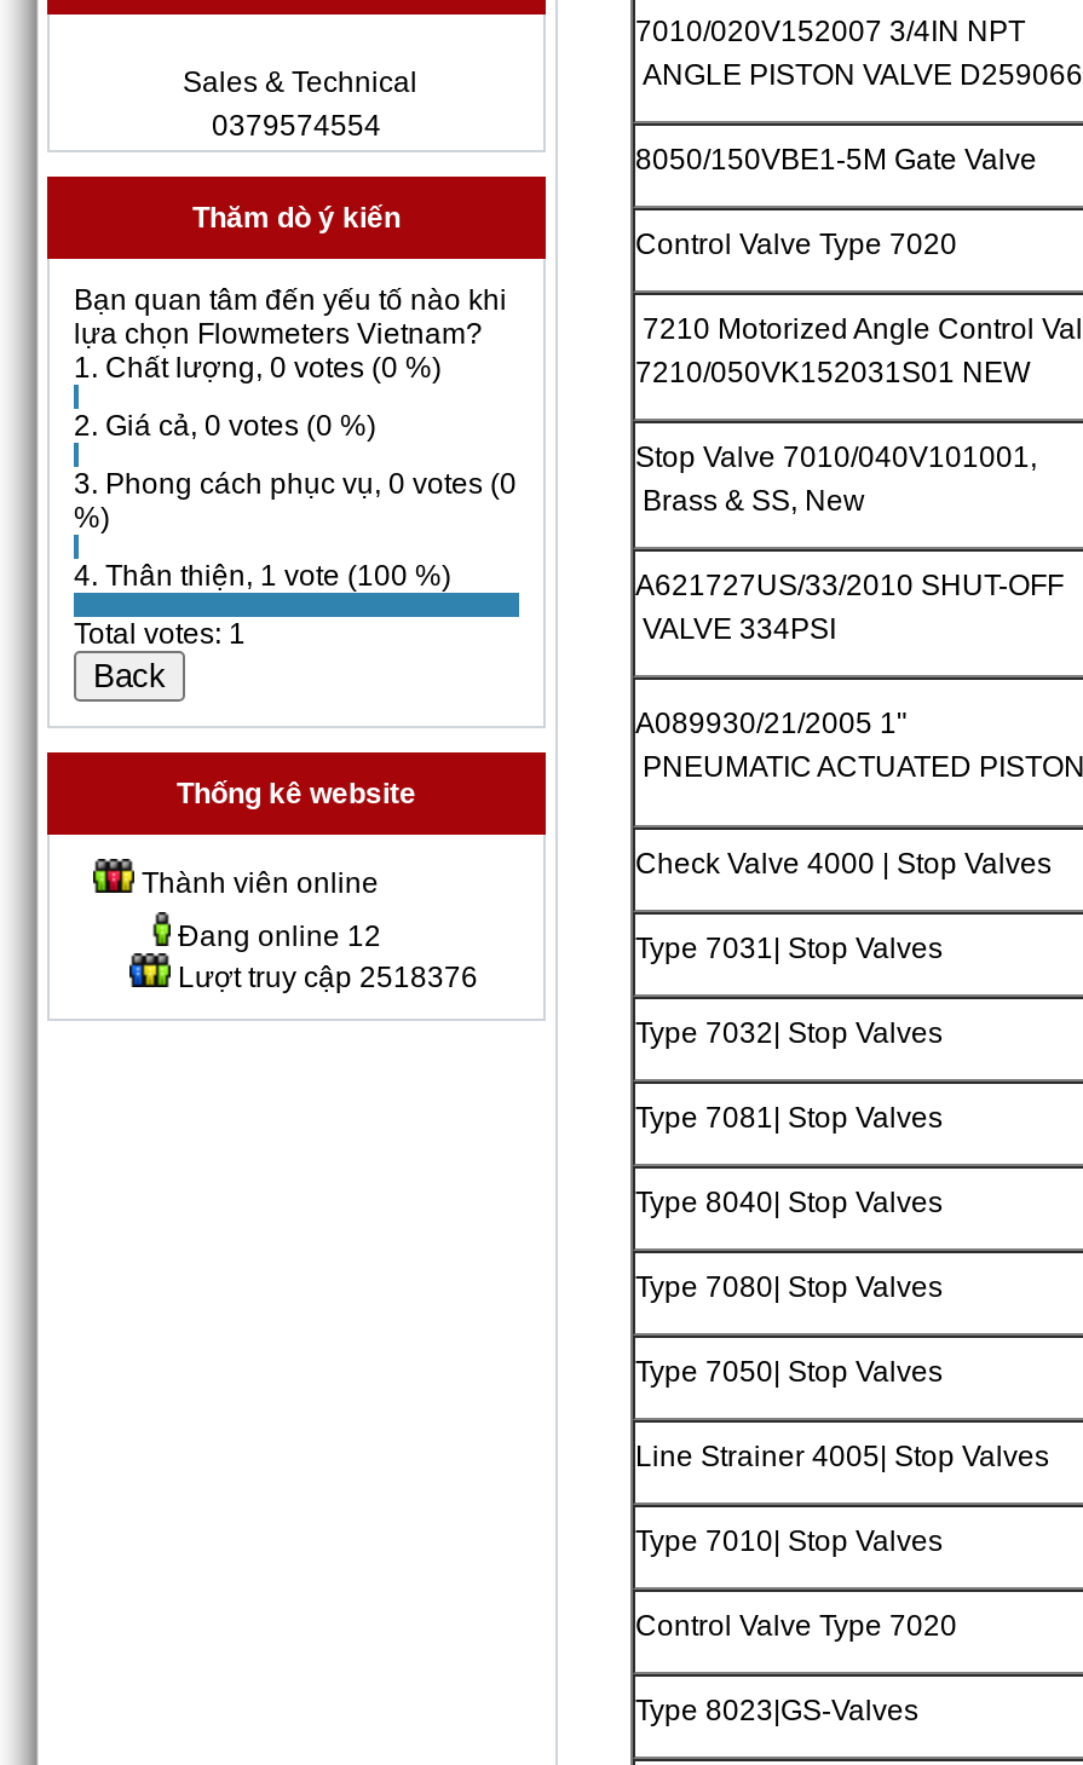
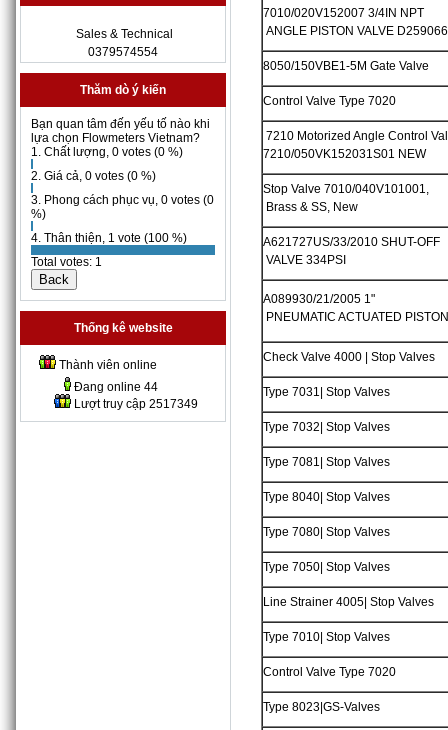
[171,919,381,953] Đang online 12 -> [71,380,158,394] Đang online 44
[171,961,478,994] Lượt truy cập 2518376 -> [71,397,198,411] Lượt truy cập 2517349

